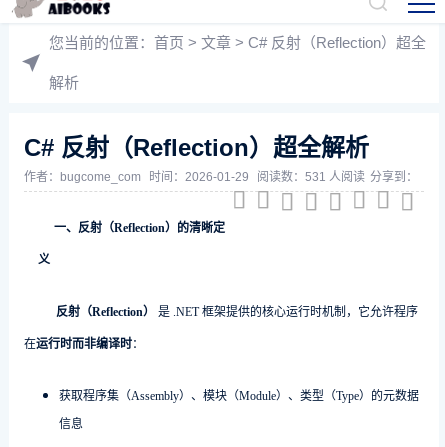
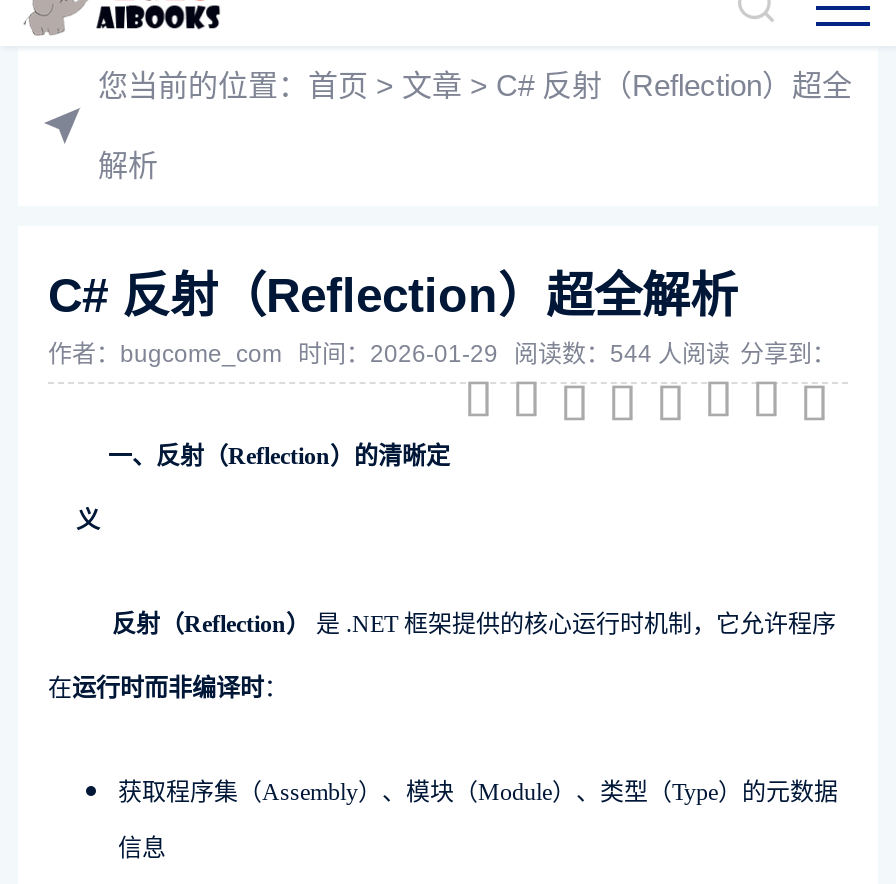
[24,170,418,184] 作者：bugcome_com 时间：2026-01-29 阅读数：531 人阅读 分享到： -> [48,340,836,368] 作者：bugcome_com 时间：2026-01-29 阅读数：544 人阅读 分享到：

